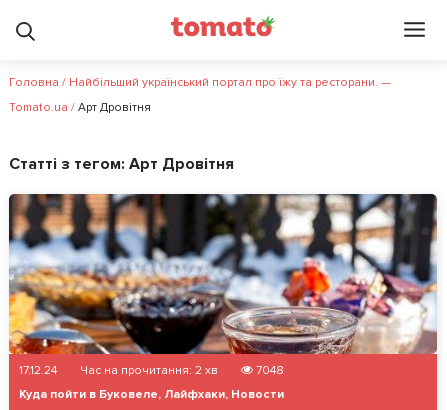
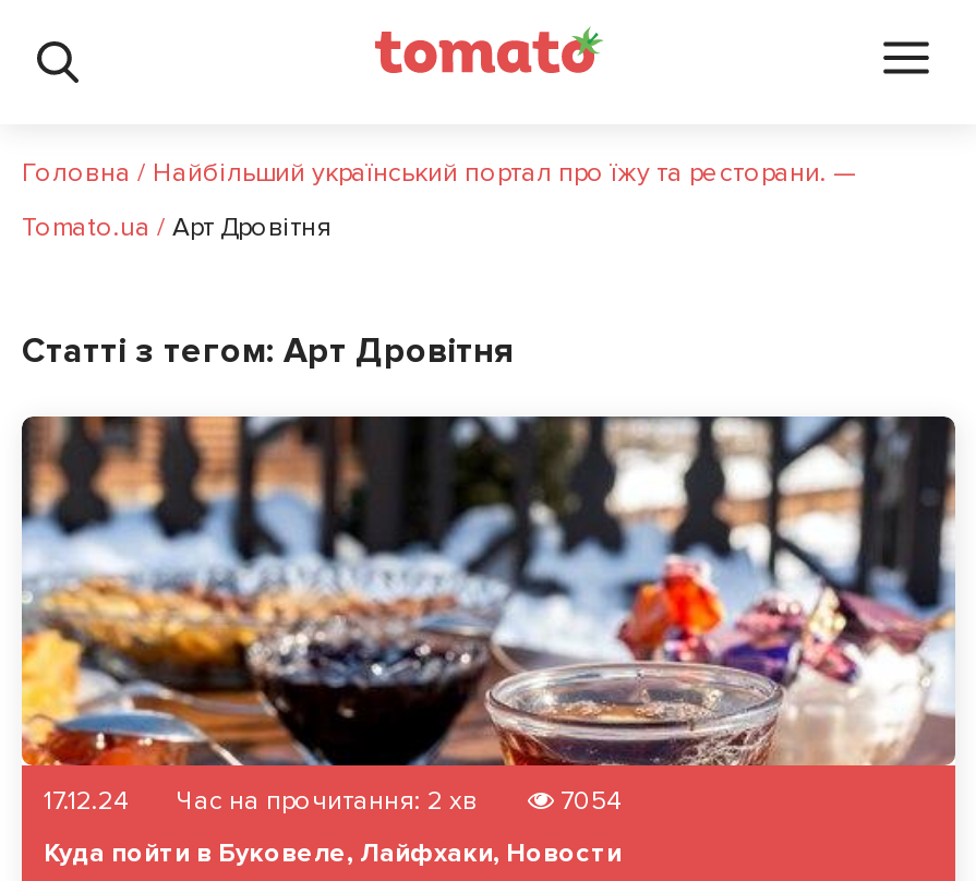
[253,363,284,378] 7048 -> [554,785,619,818] 7054

